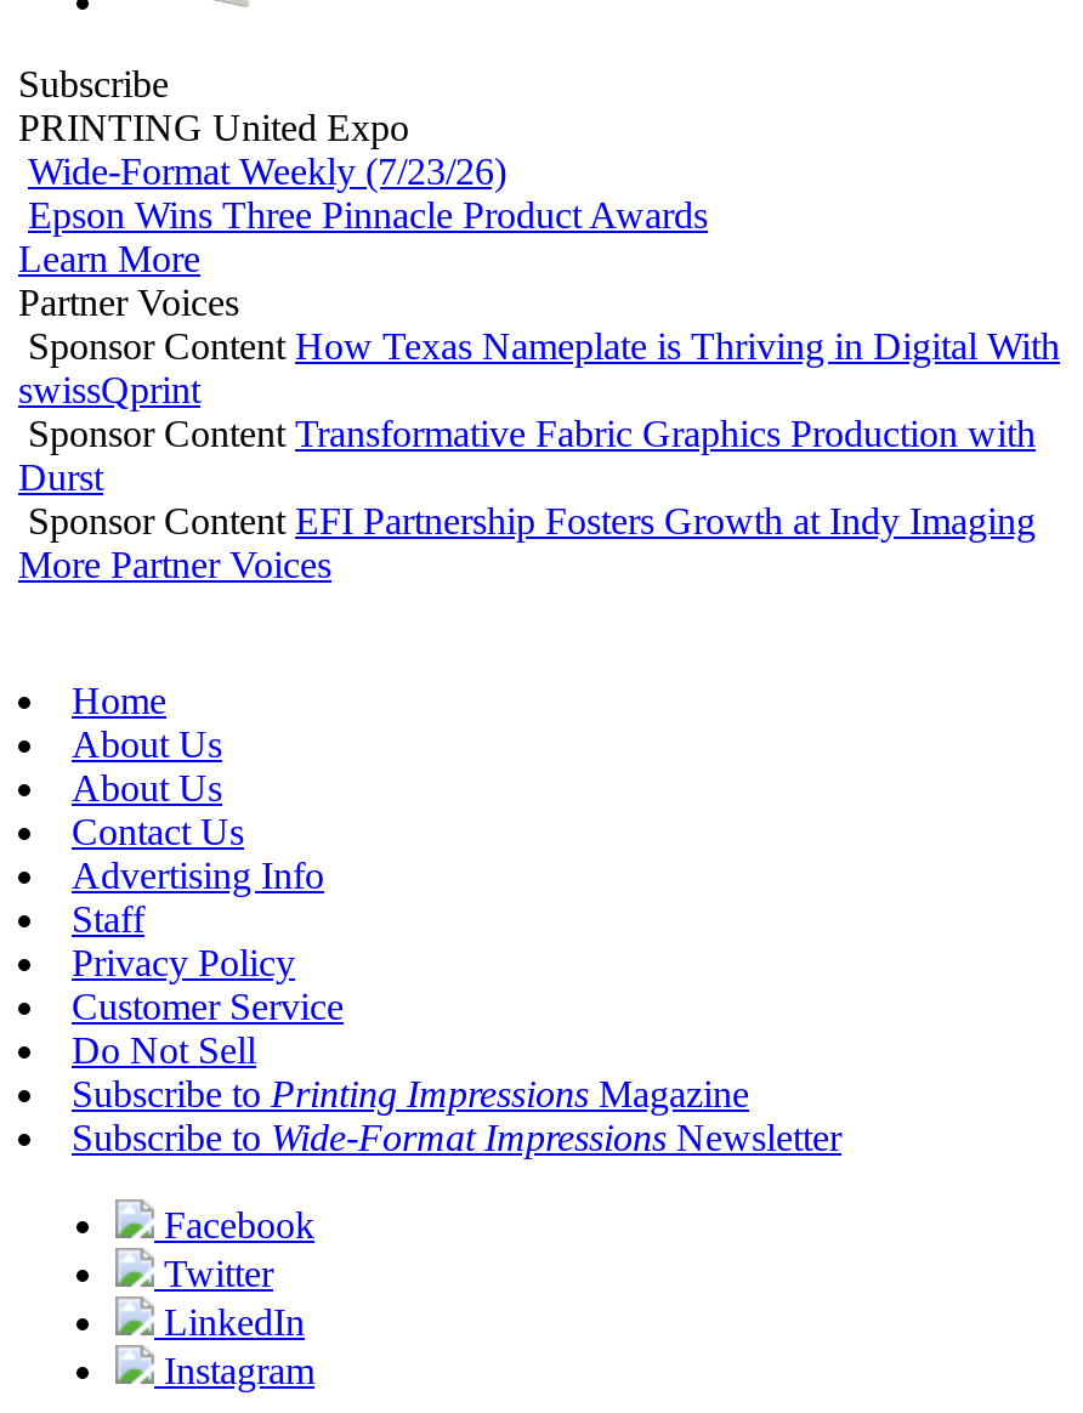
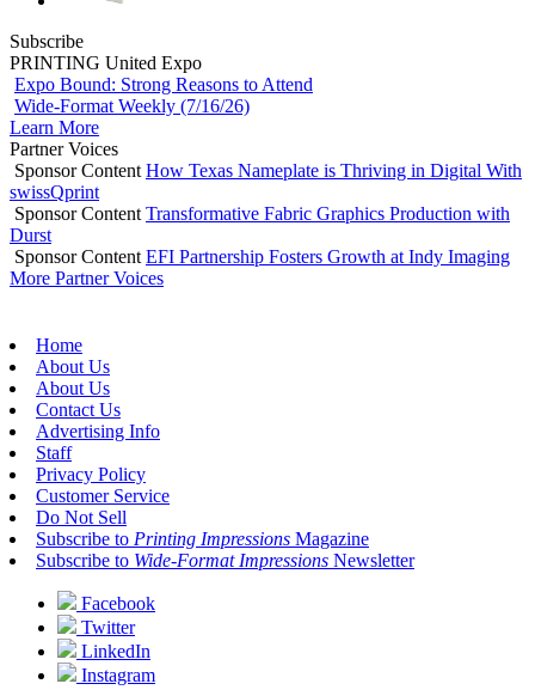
[28,151,708,236] Wide-Format Weekly (7/23/26) | Epson Wins Three Pinnacle Product Awards -> [14,74,313,116] Expo Bound: Strong Reasons to Attend | Wide-Format Weekly (7/16/26)

